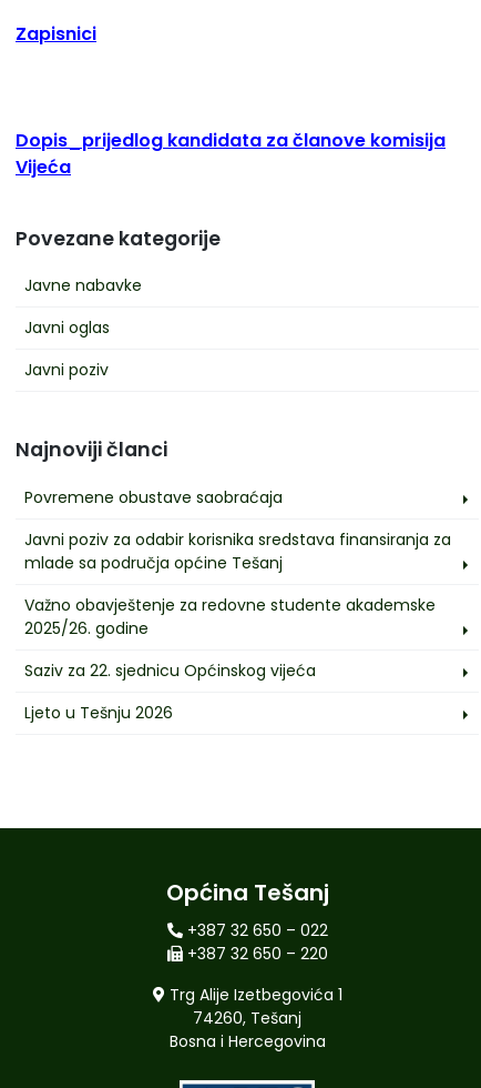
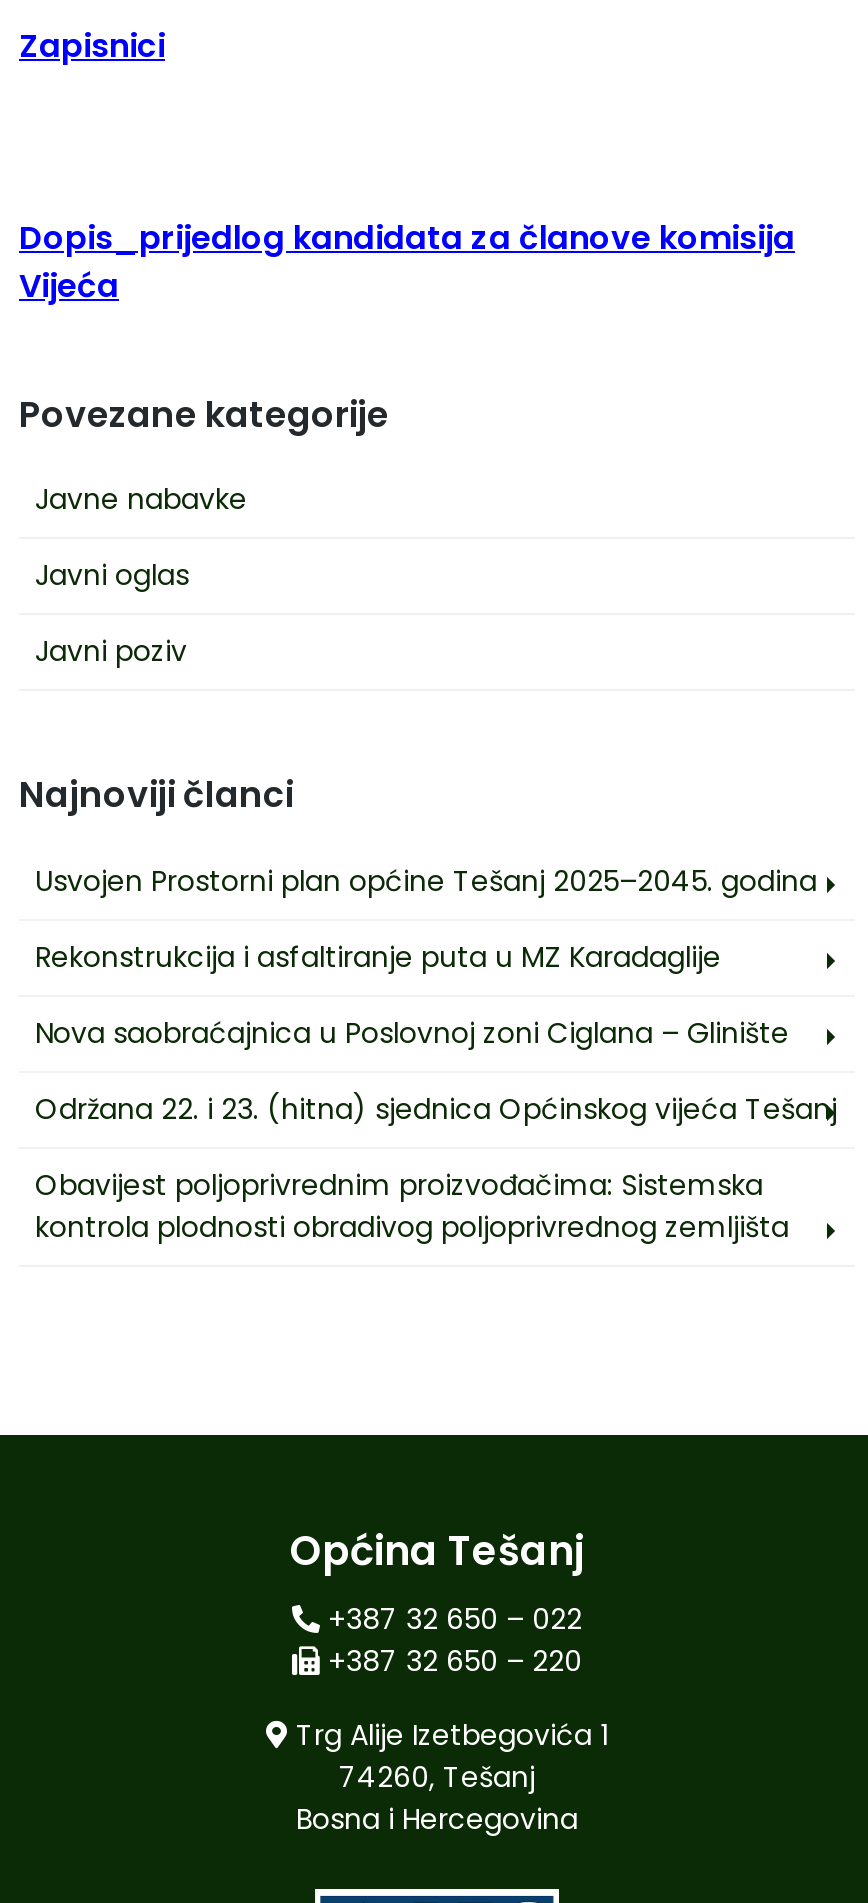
[24,486,283,509] Povremene obustave saobraćaja -> [35,861,817,901] Usvojen Prostorni plan općine Tešanj 2025–2045. godina
[24,529,451,574] Javni poziv za odabir korisnika sredstava finansiranja za | mlade sa područja općine Tešanj -> [35,937,721,977] Rekonstrukcija i asfaltiranje puta u MZ Karadaglije
[24,594,436,640] Važno obavještenje za redovne studente akademske | 2025/26. godine -> [35,1013,789,1053] Nova saobraćajnica u Poslovnoj zoni Ciglana – Glinište
[24,660,316,682] Saziv za 22. sjednicu Općinskog vijeća -> [35,1089,837,1129] Održana 22. i 23. (hitna) sjednica Općinskog vijeća Tešanj
[24,702,173,724] Ljeto u Tešnju 2026 -> [35,1165,789,1247] Obavijest poljoprivrednim proizvođačima: Sistemska | kontrola plodnosti obradivog poljoprivrednog zemljišta

